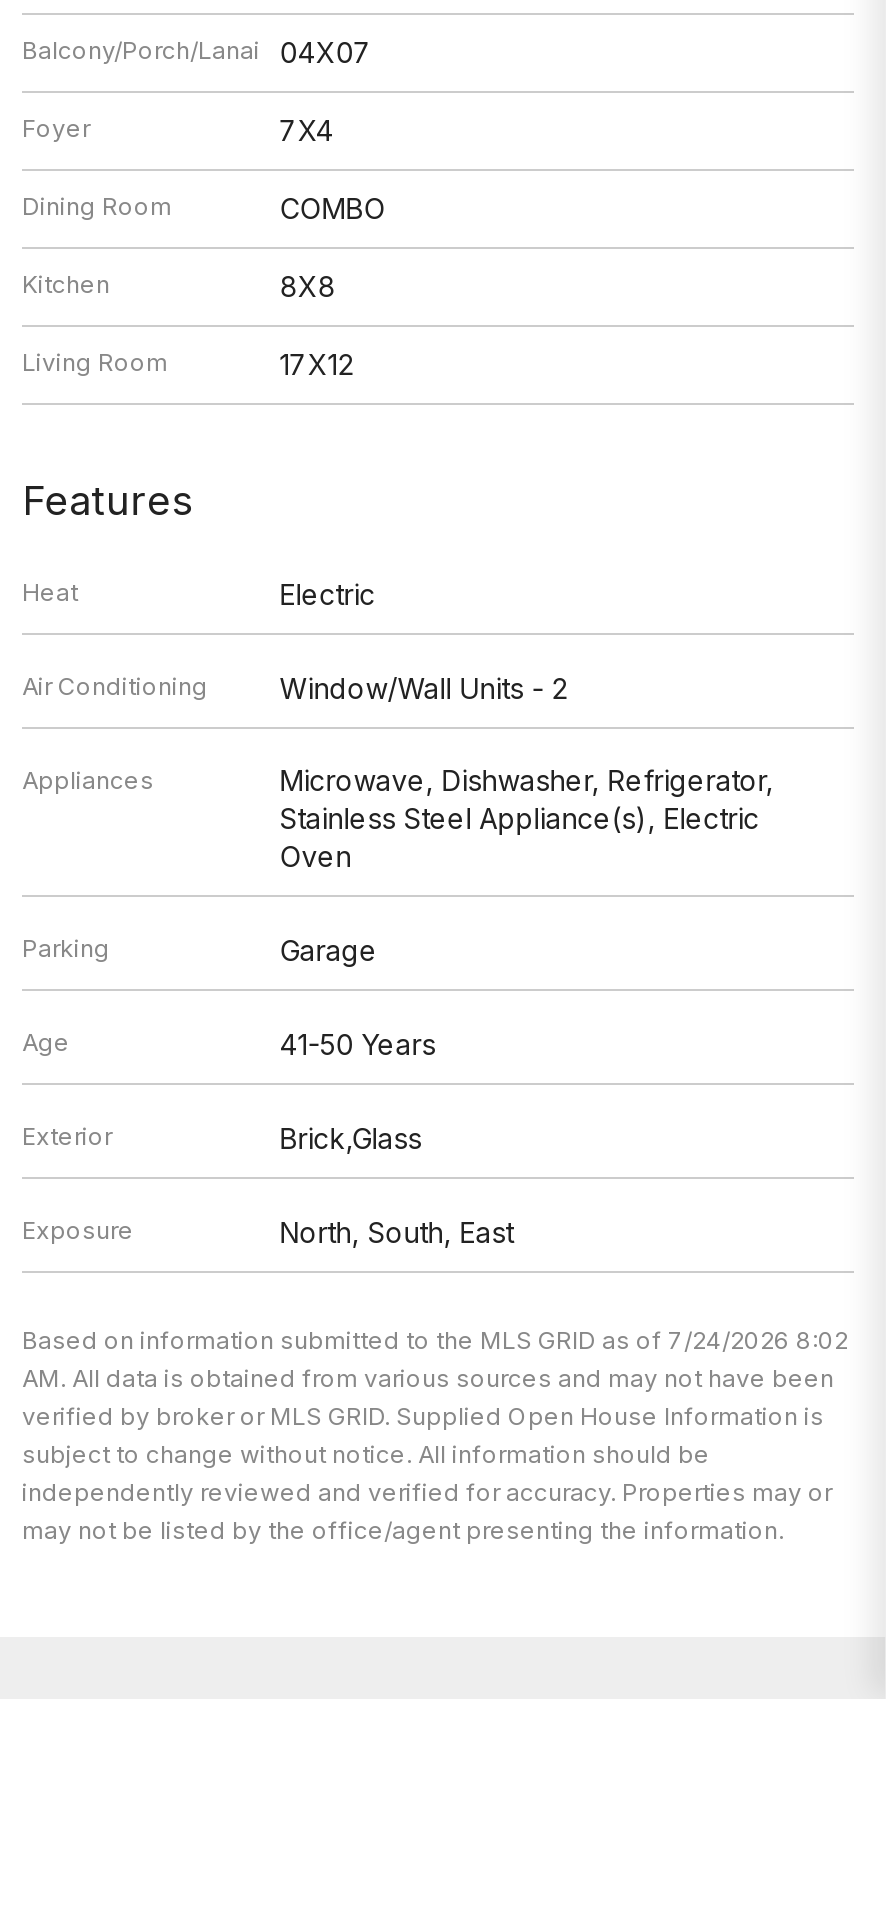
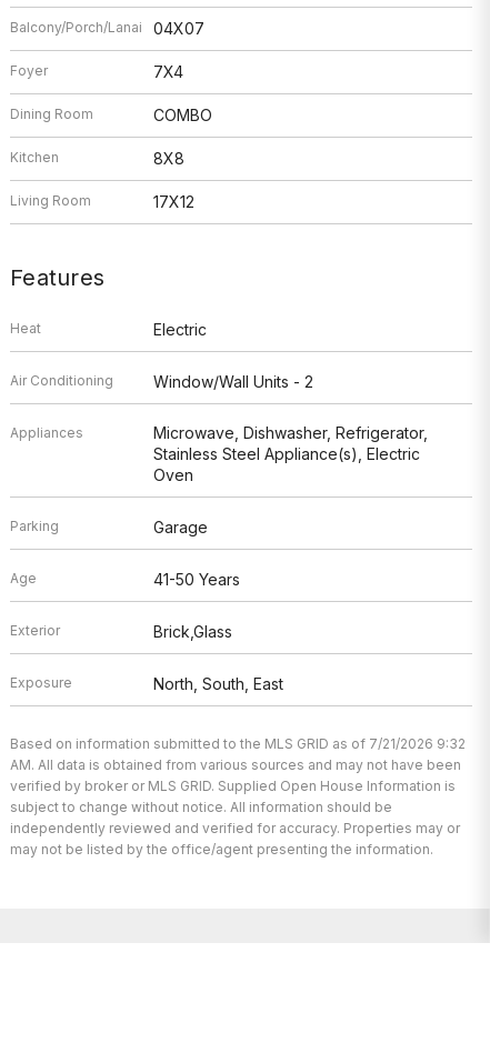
[22,1325,848,1355] Based on information submitted to the MLS GRID as of 7/24/2026 8:02 -> [10,735,466,752] Based on information submitted to the MLS GRID as of 7/21/2026 9:32

